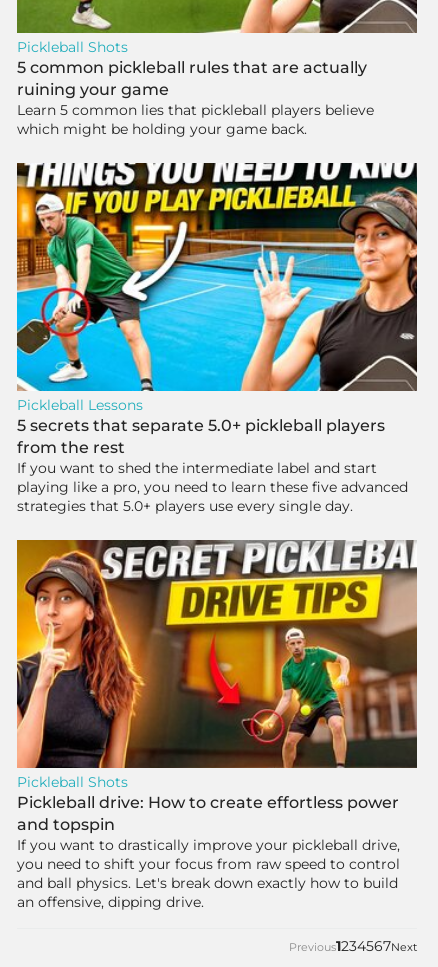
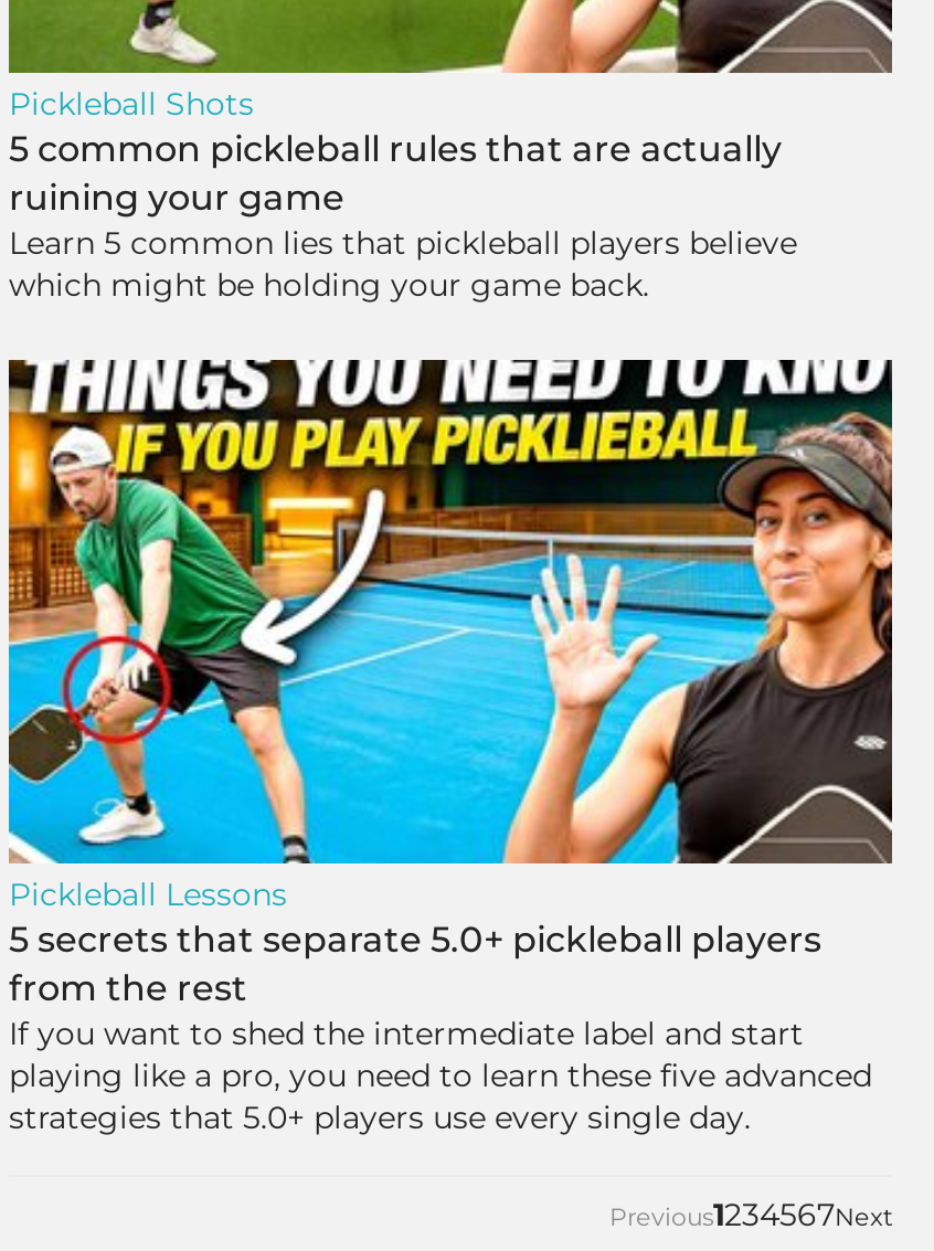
[16,539,418,911] [image] | Pickleball Shots | Pickleball drive: How to create effortless power | and topspin | If you want to drastically improve your pickleball drive, | you need to shift your focus from raw speed to control | and ball physics. Let's break down exactly how to build | an offensive, dipping drive. -> none

